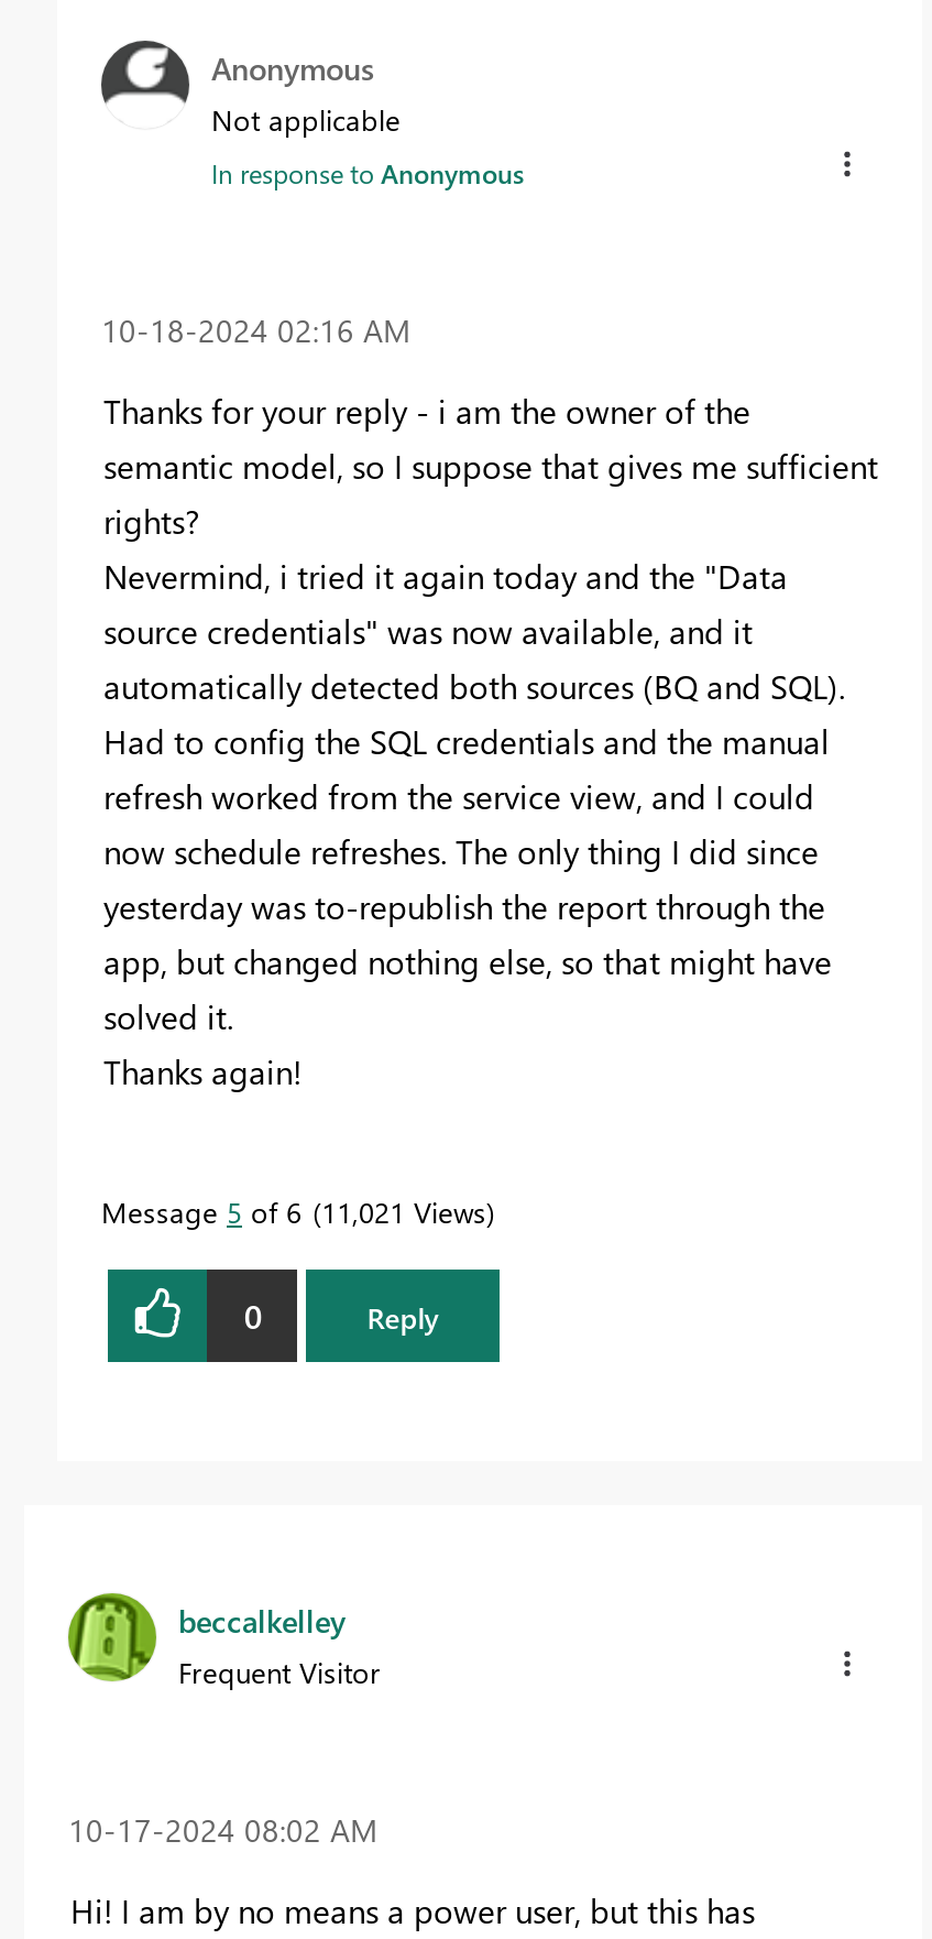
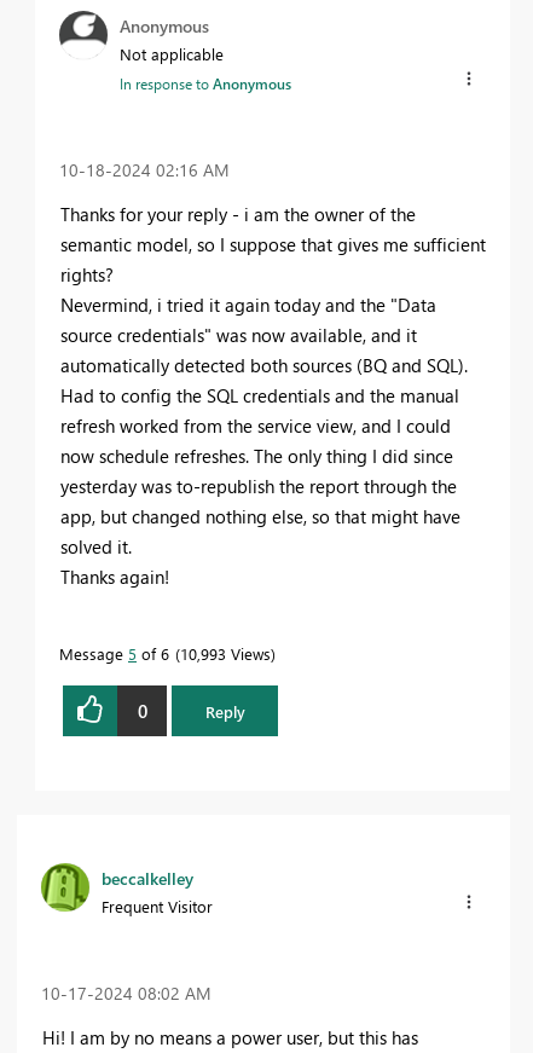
[101,1193,486,1231] Message 5 of 6 11,021 Views -> [59,644,271,664] Message 5 of 6 10,993 Views

